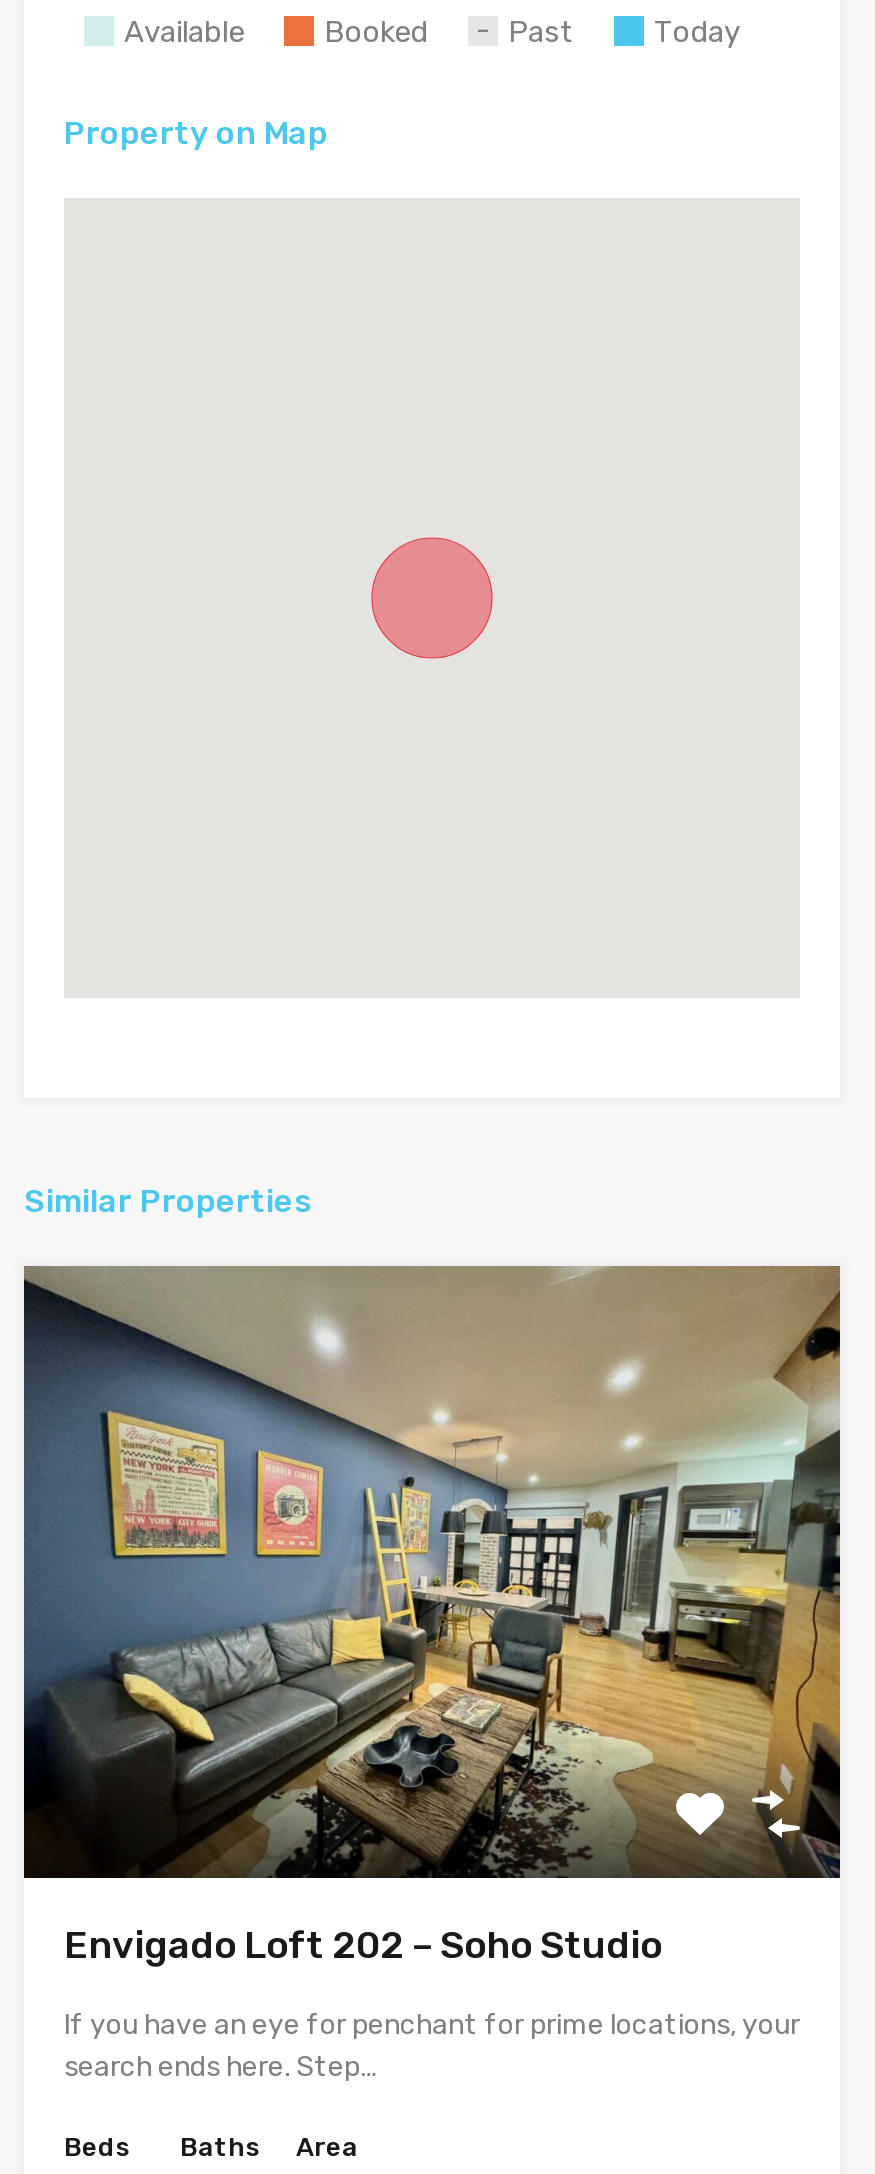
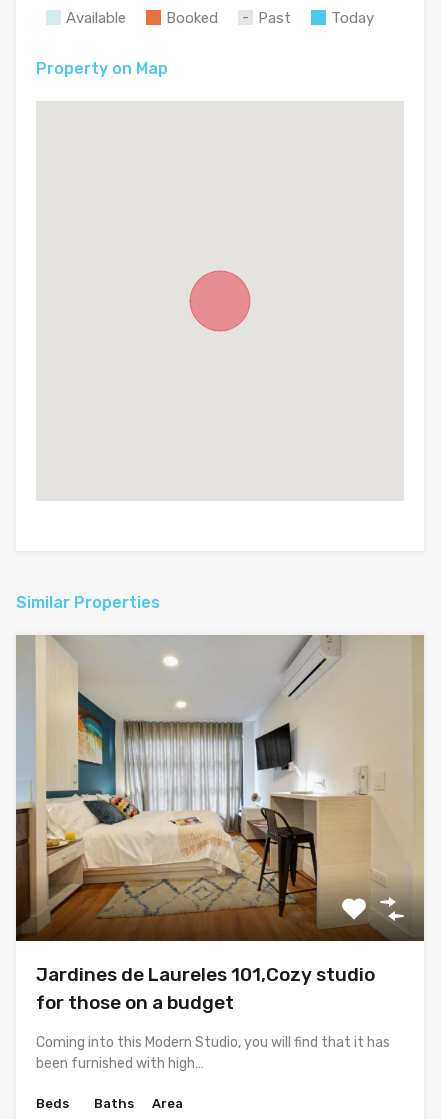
[24,1266,842,1968] [image] | Envigado Loft 202 – Soho Studio -> [16,635,425,1014] [image] | Jardines de Laureles 101,Cozy studio | for those on a budget
[64,2008,800,2084] If you have an eye for penchant for prime locations, your | search ends here. Step… -> [36,1034,390,1072] Coming into this Modern Studio, you will find that it has | been furnished with high…

